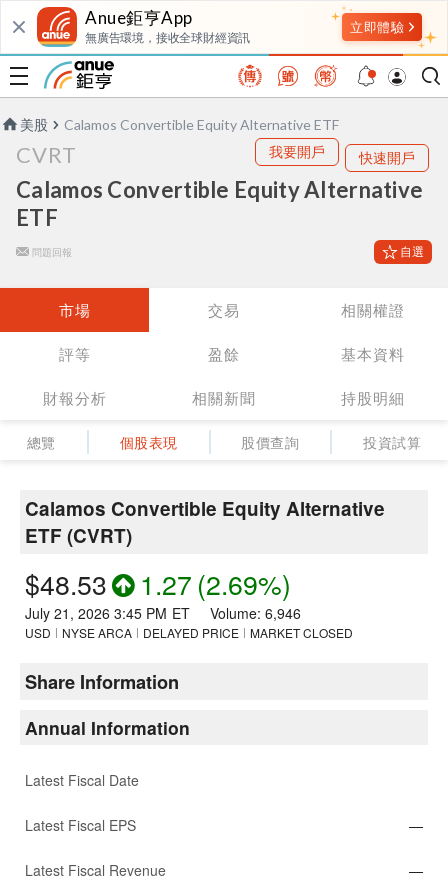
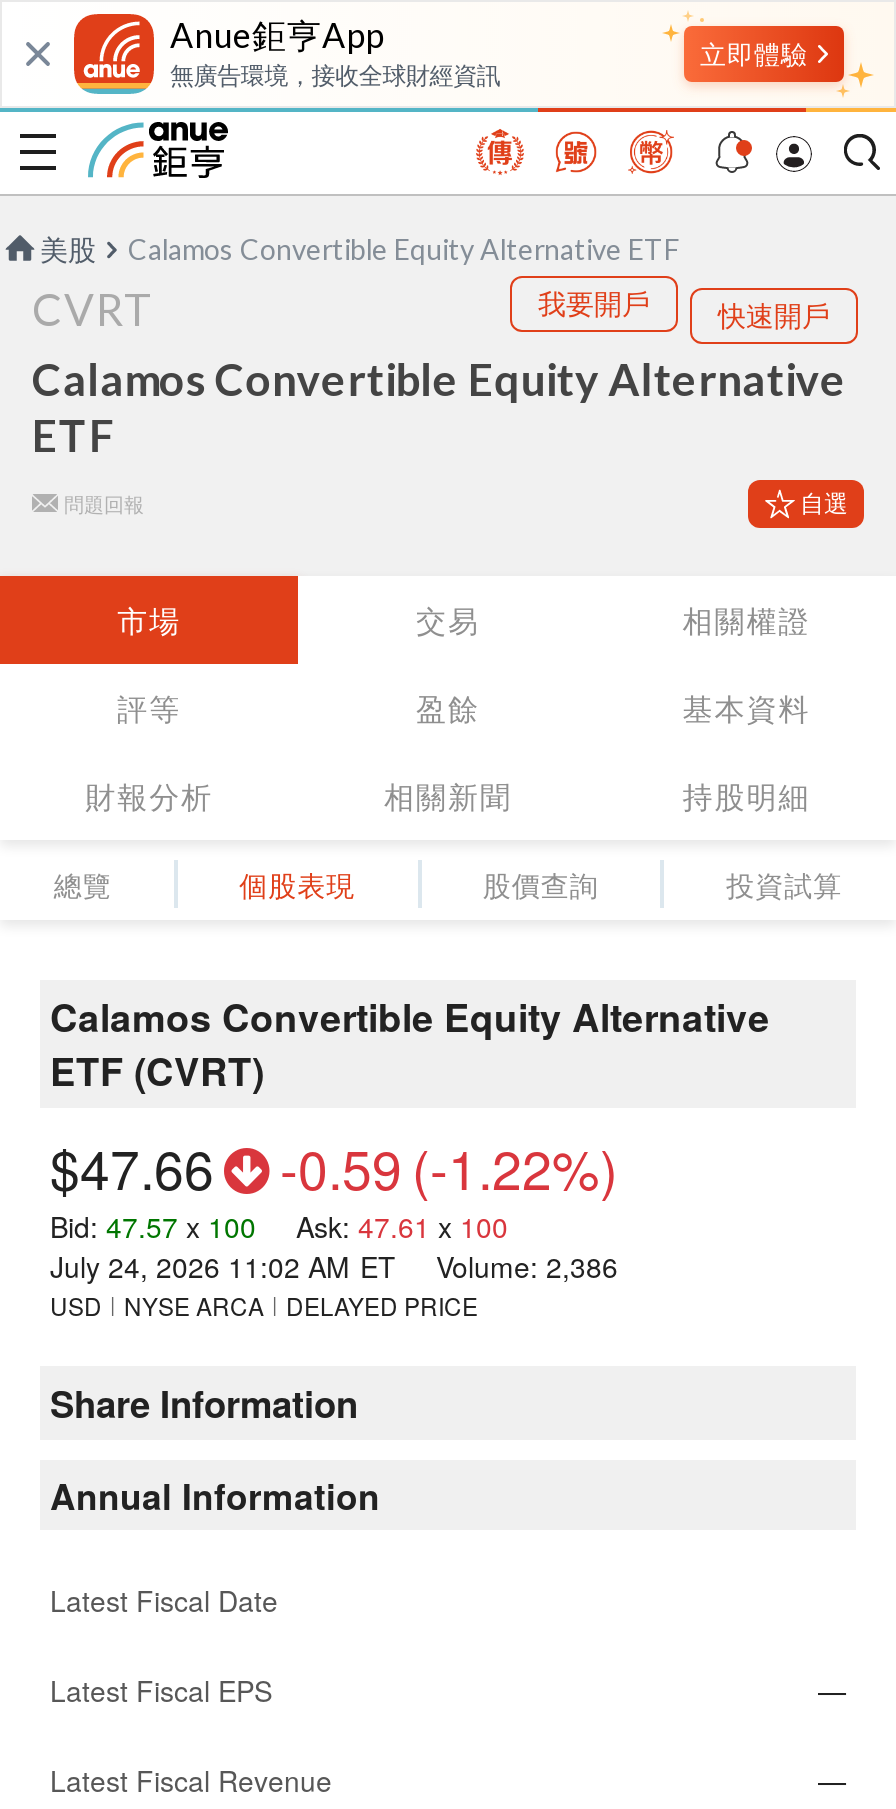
[25,564,301,623] $48.53 | 1.27 (2.69%) | July 21, 2026 3:45 PM ET | Volume: 6,946 -> [50,1128,618,1286] $47.66 | -0.59 (-1.22%) | Bid: 47.57 x 100 | Ask: 47.61 x 100 | July 24, 2026 11:02 AM ET | Volume: 2,386
[250,624,353,641] MARKET CLOSED -> none

